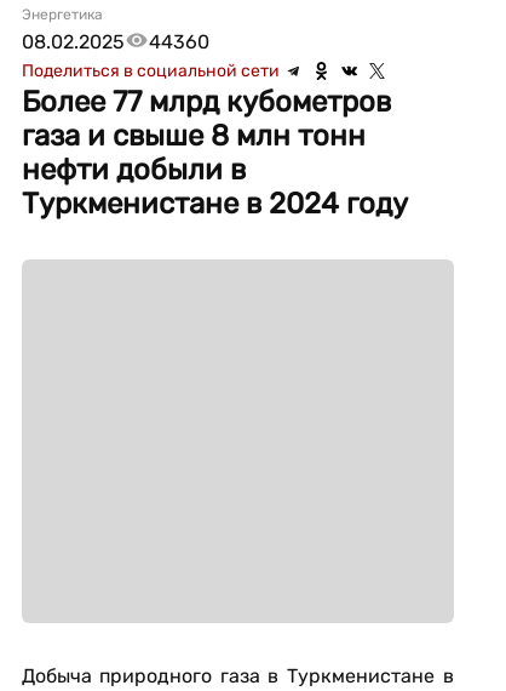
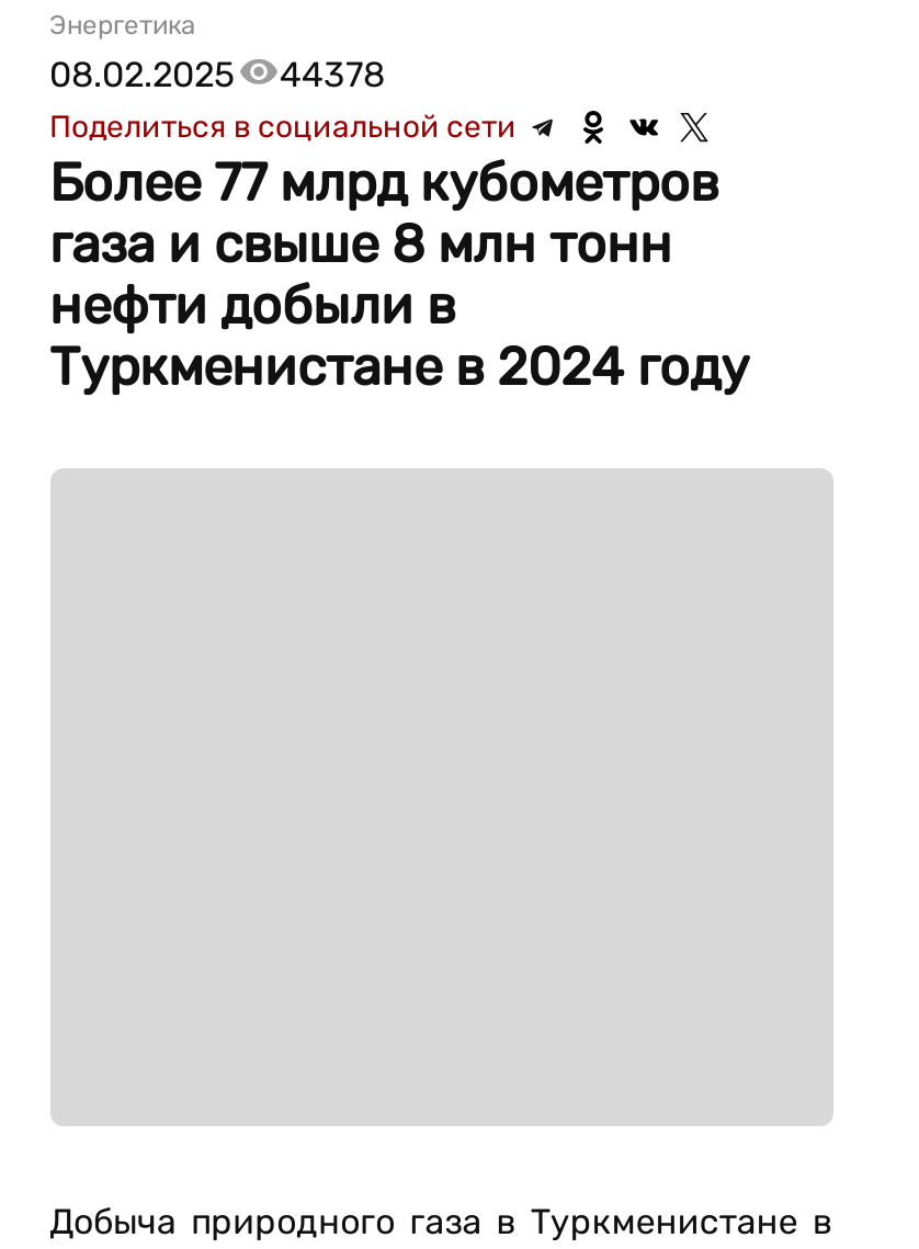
[21,30,209,53] 08.02.2025 44360 -> [49,54,385,95] 08.02.2025 44378

